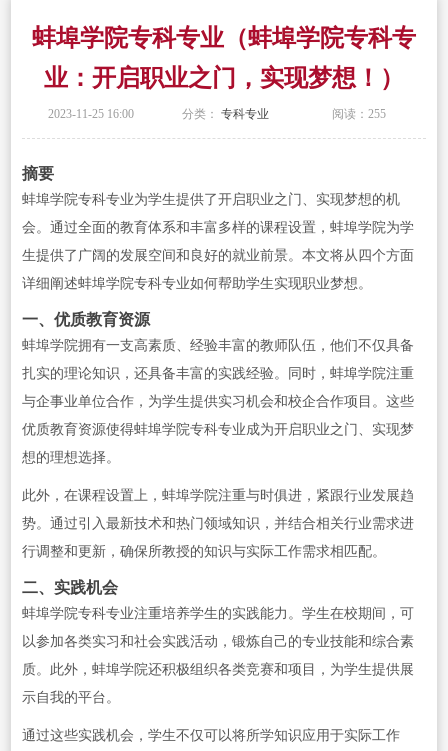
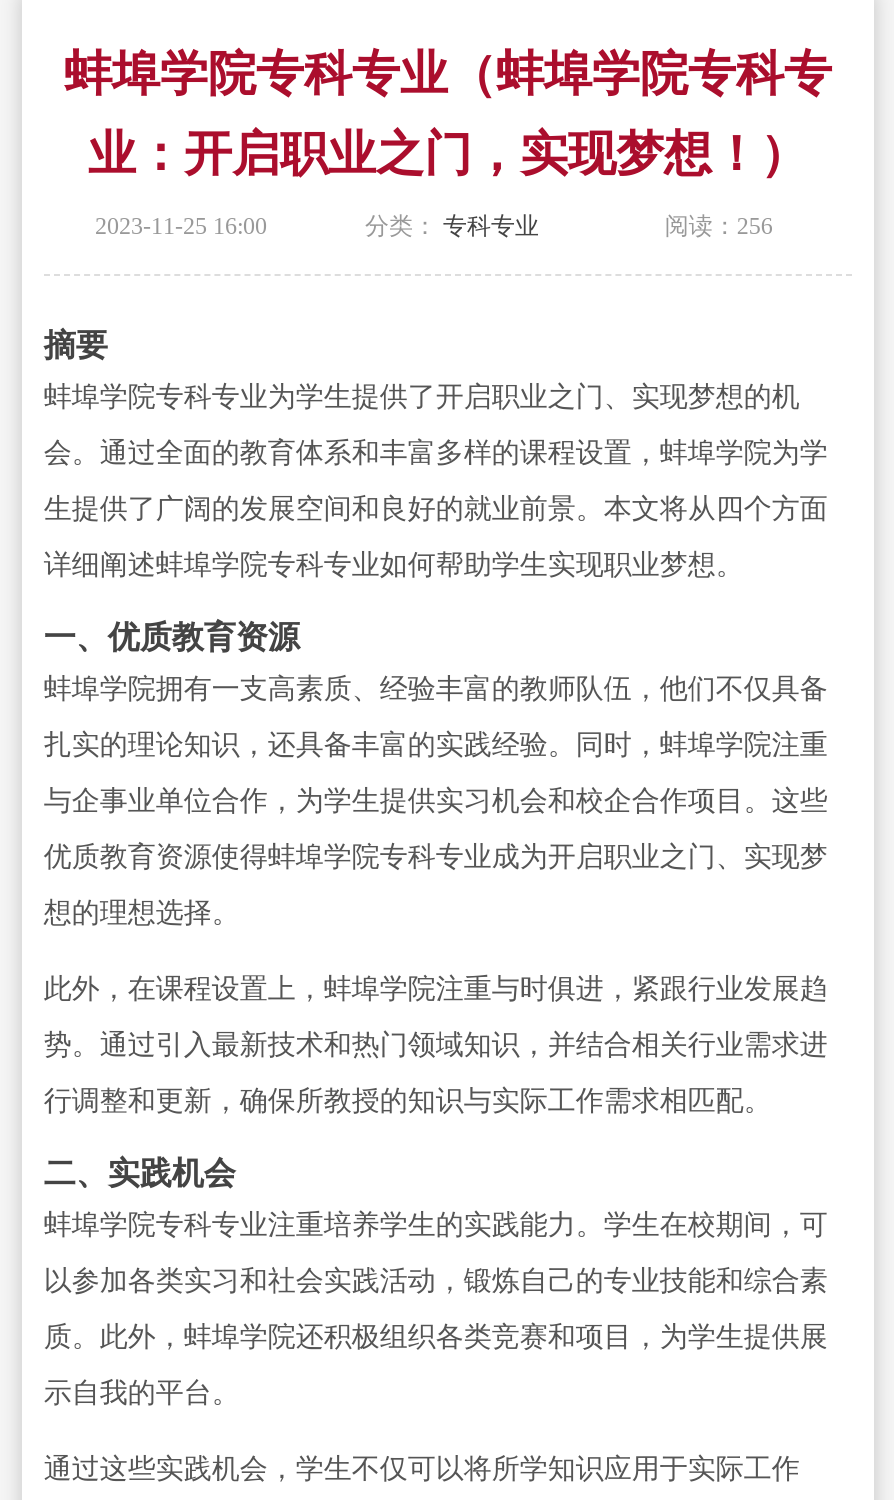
[332,107,386,121] 阅读：255 -> [665,213,773,241] 阅读：256

